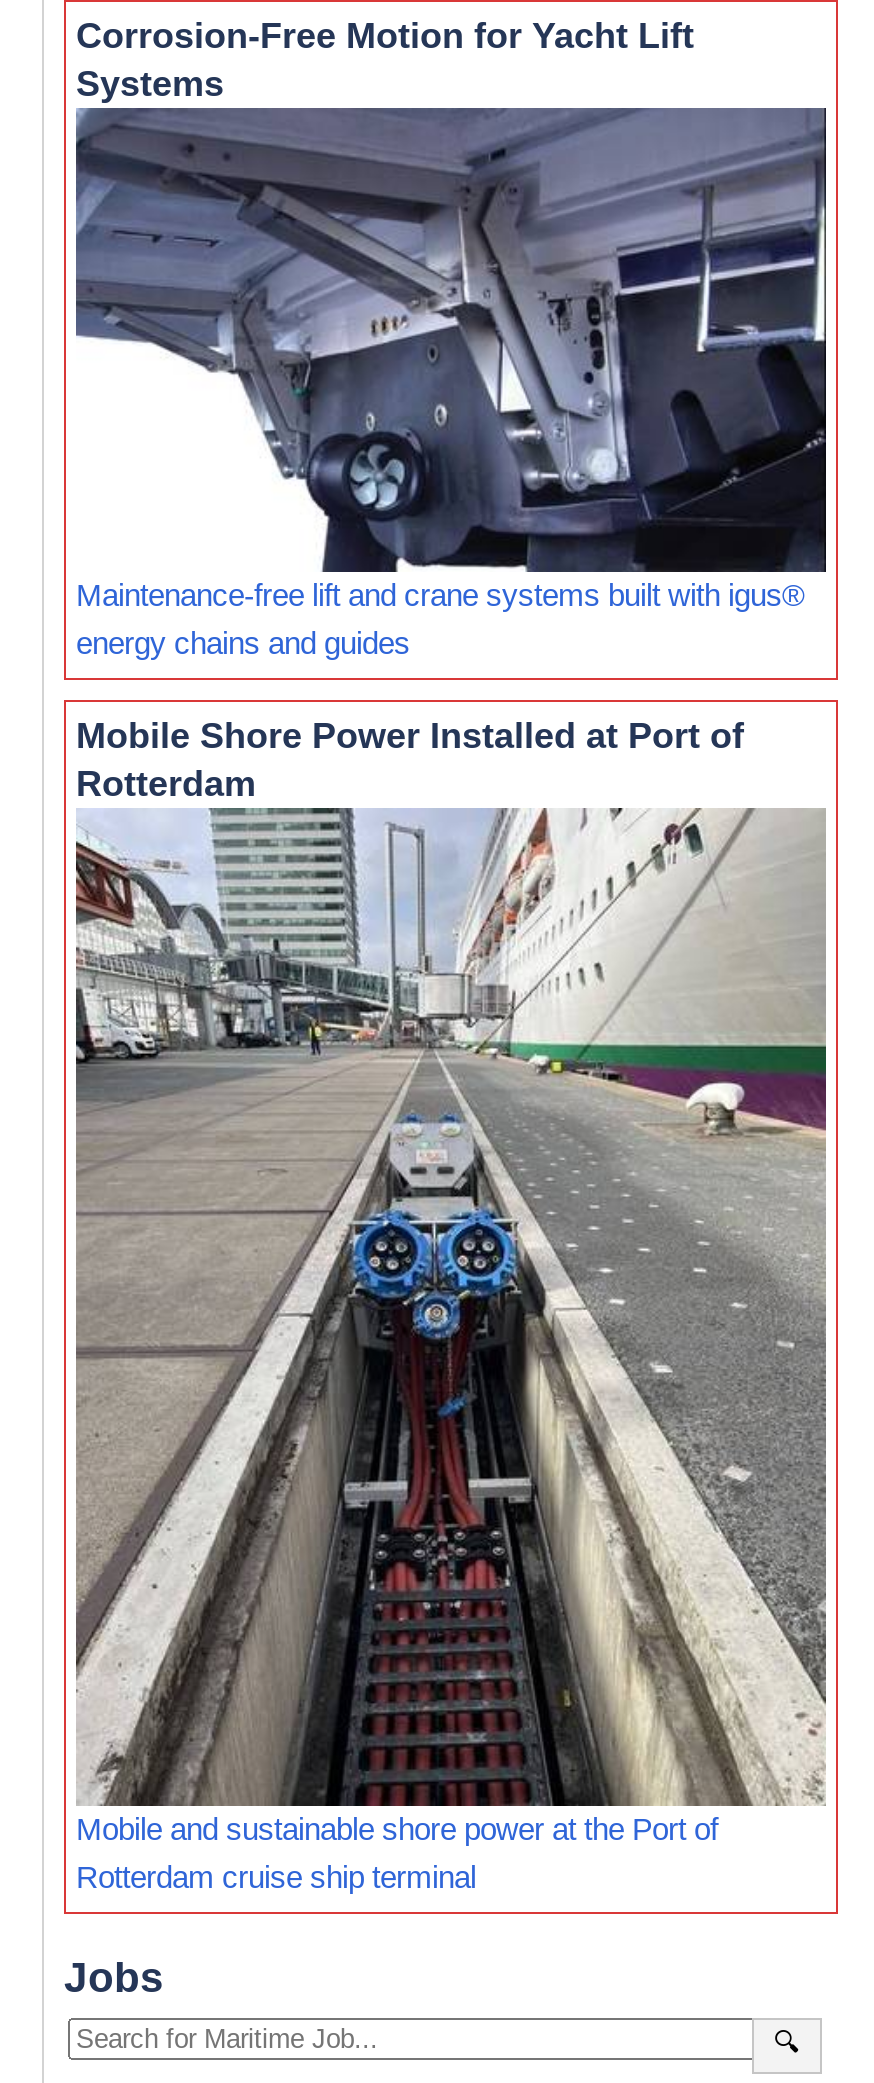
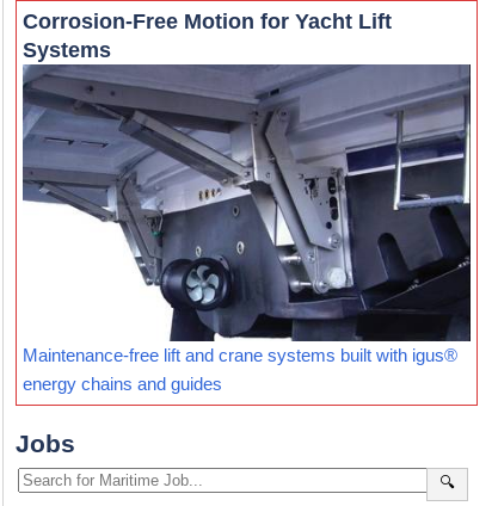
[66,698,836,1808] [image] | Mobile Shore Power Installed at Port of | Rotterdam -> none
[76,1813,718,1895] Mobile and sustainable shore power at the Port of | Rotterdam cruise ship terminal -> none

